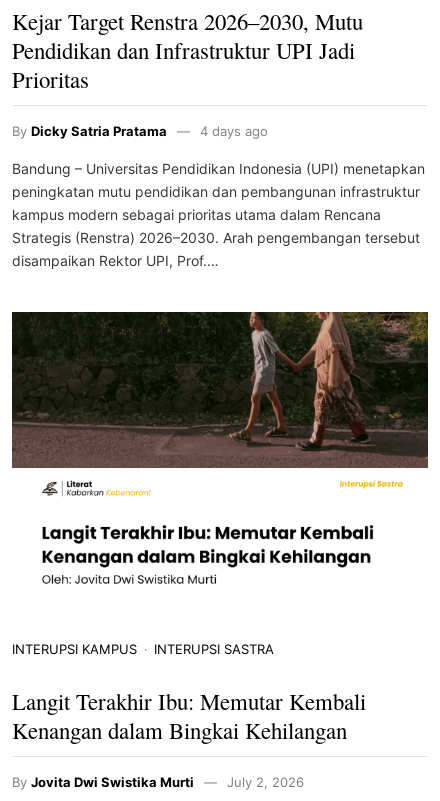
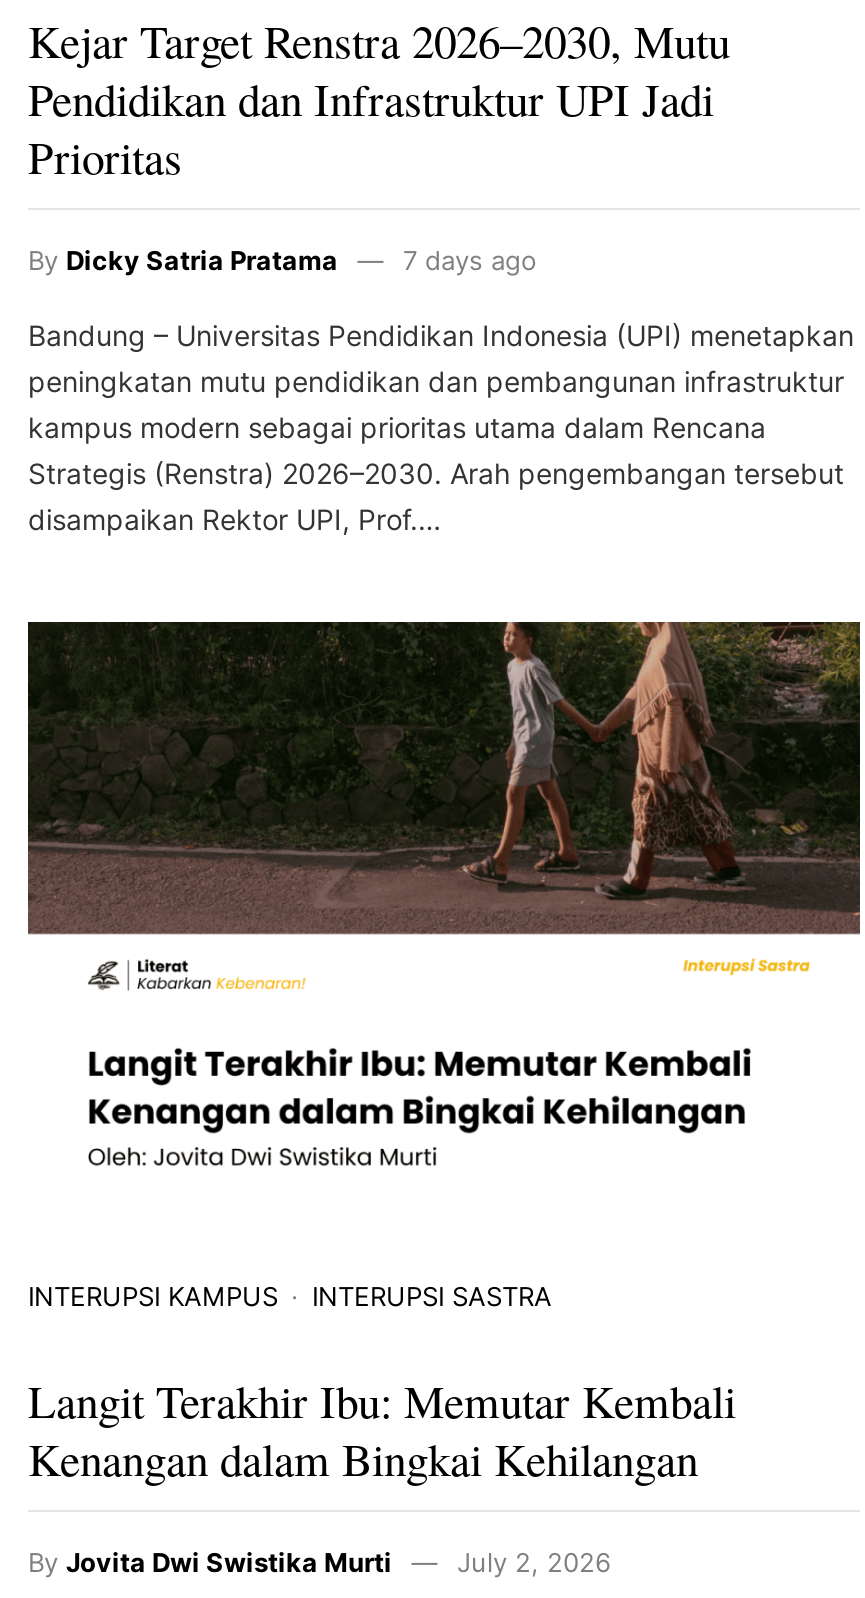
[199,123,267,139] 4 days ago -> [403,244,537,276] 7 days ago

